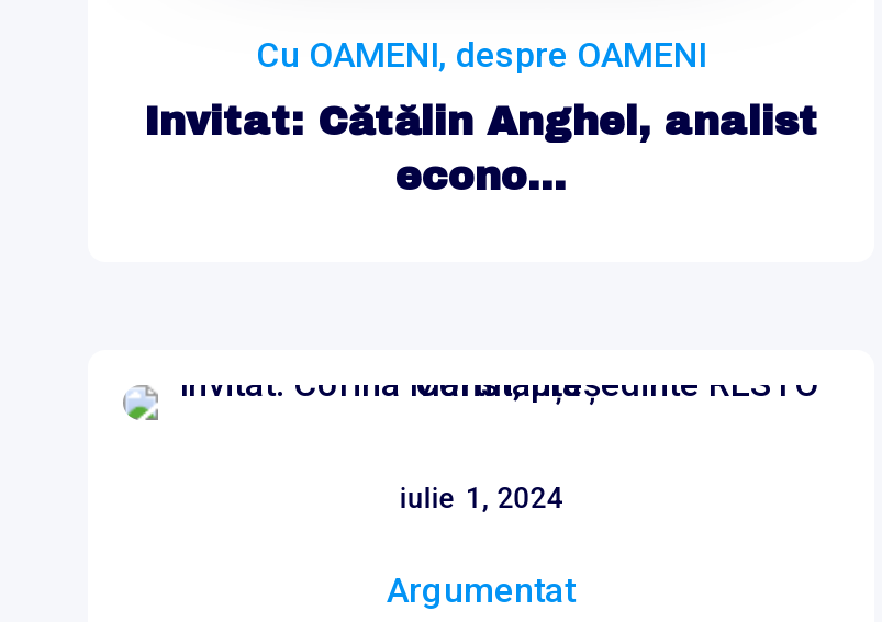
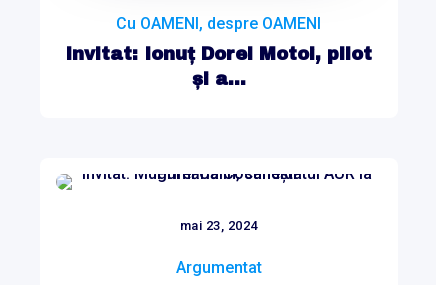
[144,100,818,199] Invitat: Cătălin Anghel, analist | econo... -> [65,44,372,89] Invitat: Ionuț Dorel Motoi, pilot | și a...
[399,482,563,515] iulie 1, 2024 -> [180,218,258,233] mai 23, 2024

